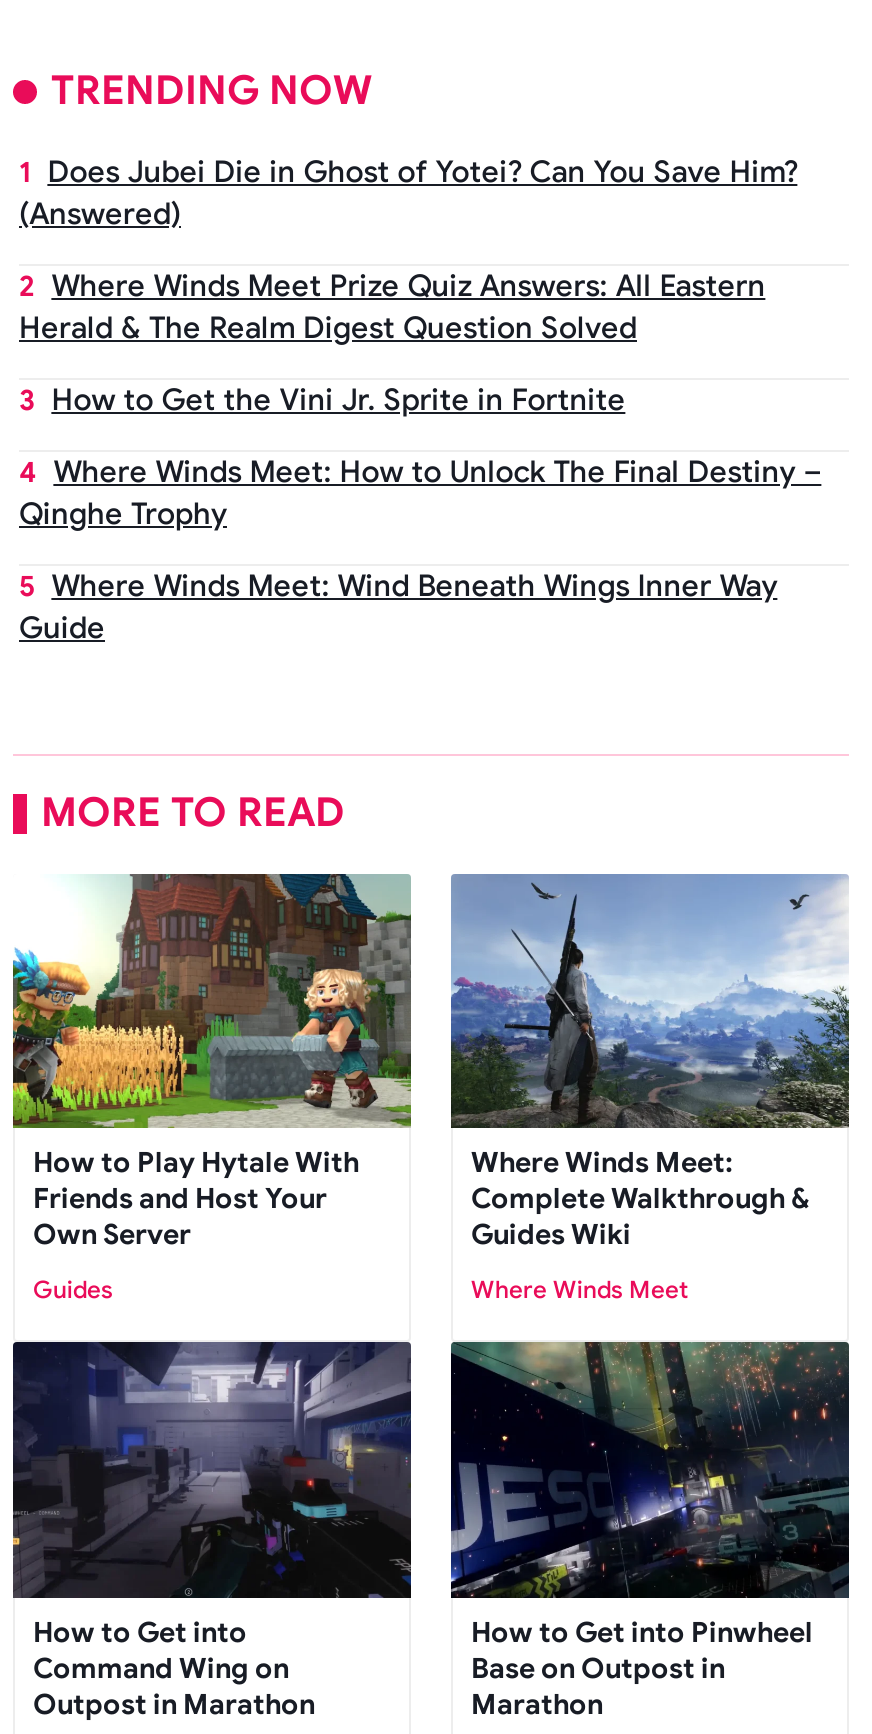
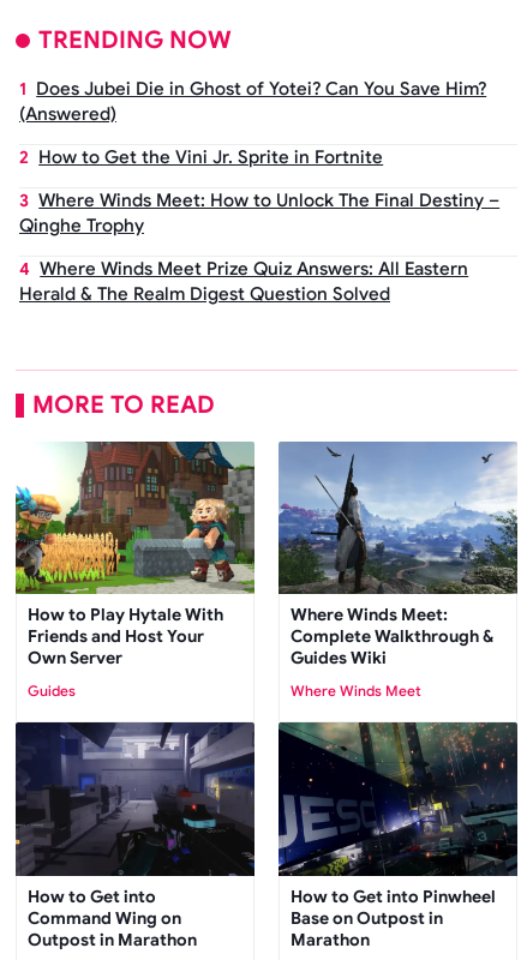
moved [19,268,765,346] -> [19,258,468,305]: Where Winds Meet Prize Quiz Answers: All Eastern | Herald & The Realm Digest Question Solved
[19,568,777,646] Where Winds Meet: Wind Beneath Wings Inner Way | Guide -> none

